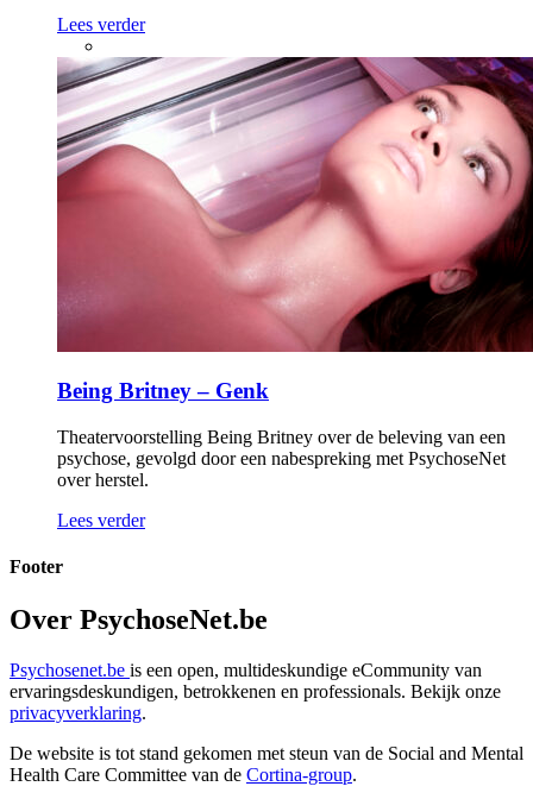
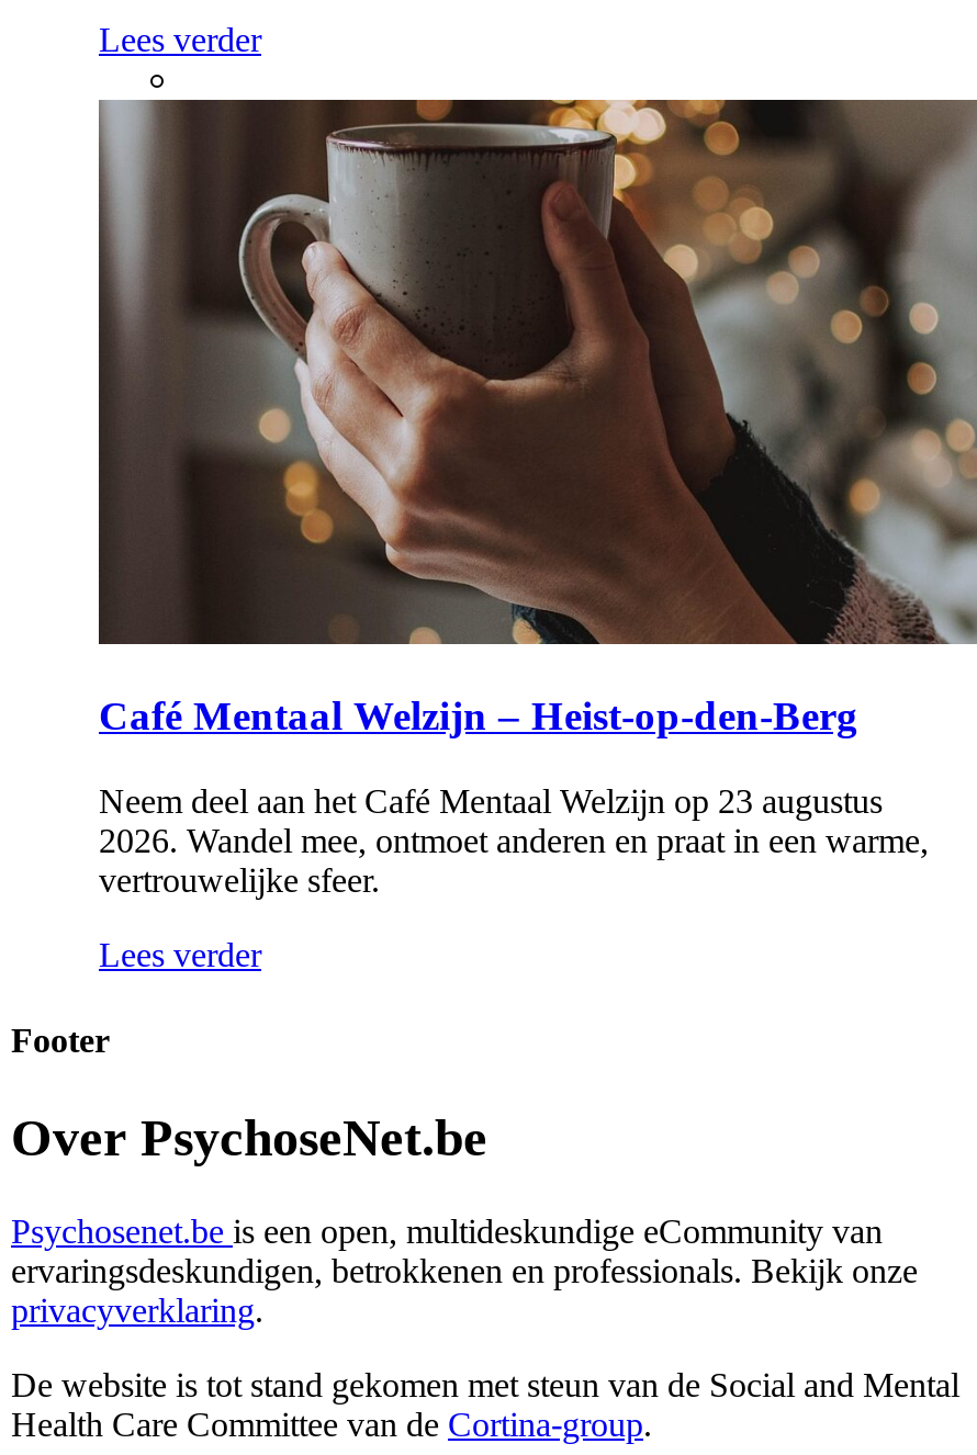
[56,56,529,404] [image] | Being Britney – Genk -> [97,98,970,739] [image] | Café Mentaal Welzijn – Heist-op-den-Berg
[57,427,506,490] Theatervoorstelling Being Britney over de beleving van een | psychose, gevolgd door een nabespreking met PsychoseNet | over herstel. -> [99,783,929,899] Neem deel aan het Café Mentaal Welzijn op 23 augustus | 2026. Wandel mee, ontmoet anderen en praat in een warme, | vertrouwelijke sfeer.

